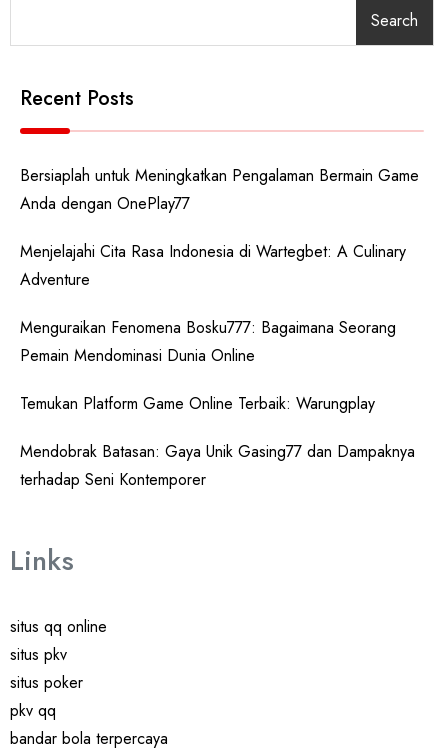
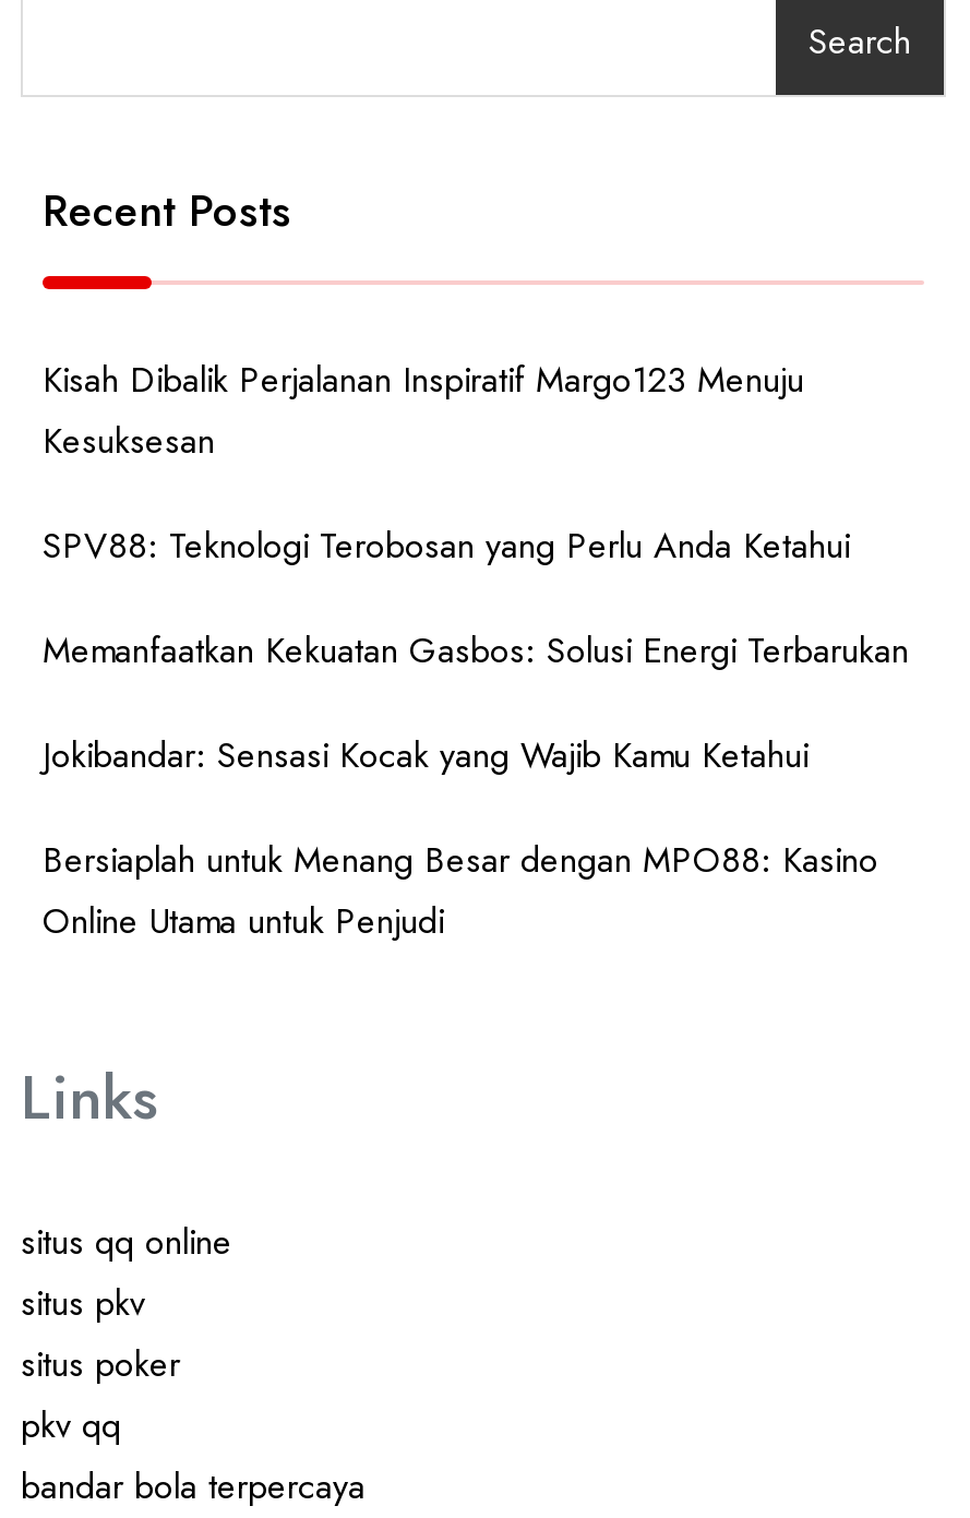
[20,164,419,215] Bersiaplah untuk Meningkatkan Pengalaman Bermain Game | Anda dengan OnePlay77 -> [43,355,804,466] Kisah Dibalik Perjalanan Inspiratif Margo123 Menuju | Kesuksesan
[20,240,406,291] Menjelajahi Cita Rasa Indonesia di Wartegbet: A Culinary | Adventure -> [43,521,850,571] SPV88: Teknologi Terobosan yang Perlu Anda Ketahui
[20,316,396,367] Menguraikan Fenomena Bosku777: Bagaimana Seorang | Pemain Mendominasi Dunia Online -> [43,625,909,676] Memanfaatkan Kekuatan Gasbos: Solusi Energi Terbarukan
[20,392,375,415] Temukan Platform Game Online Terbaik: Warungplay -> [43,730,809,780] Jokibandar: Sensasi Kocak yang Wajib Kamu Ketahui
[20,440,415,491] Mendobrak Batasan: Gaya Unik Gasing77 dan Dampaknya | terhadap Seni Kontemporer -> [43,835,878,946] Bersiaplah untuk Menang Besar dengan MPO88: Kasino | Online Utama untuk Penjudi

